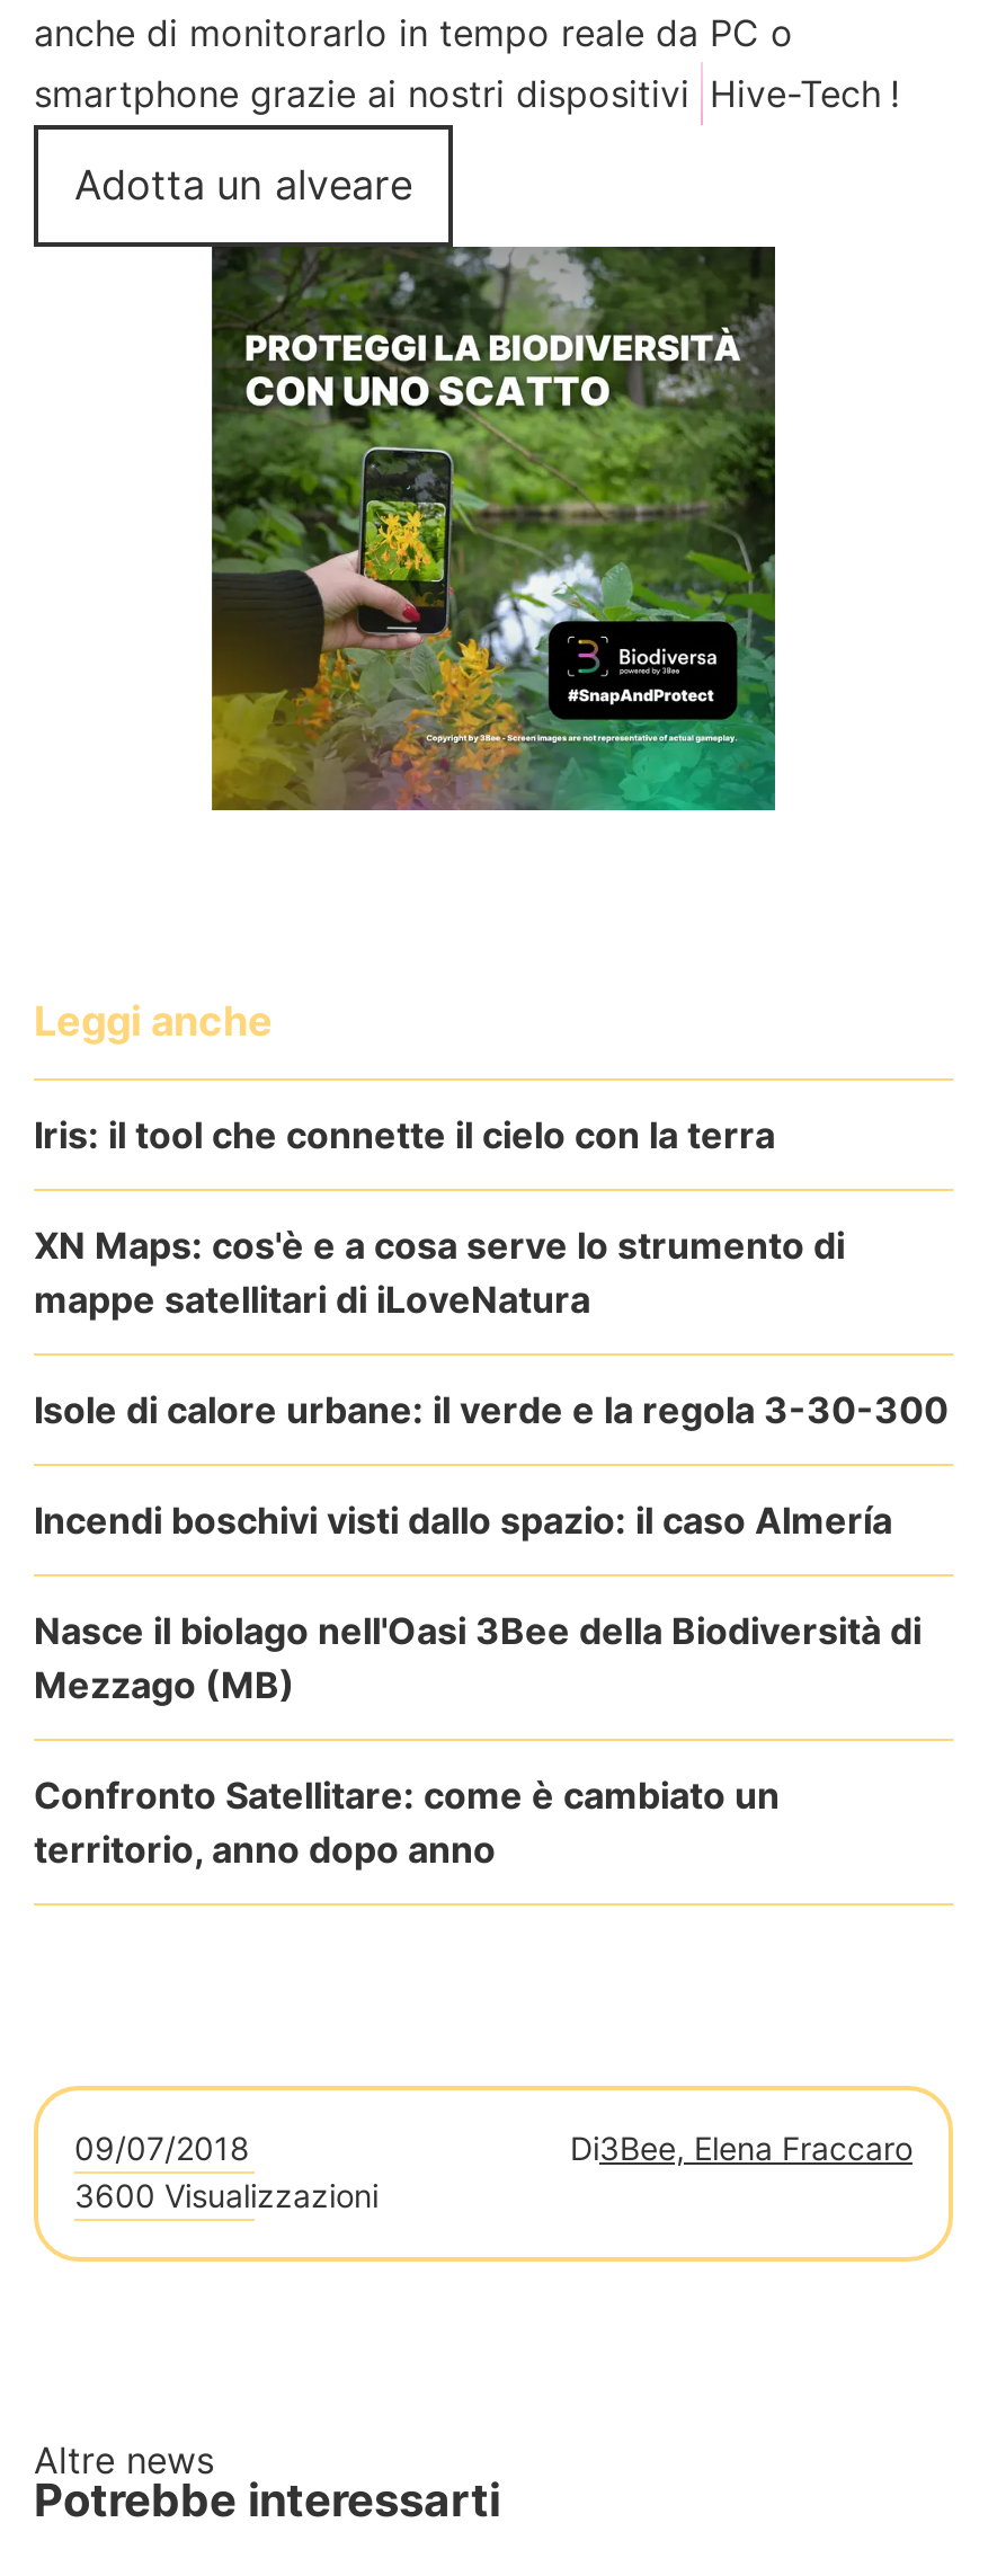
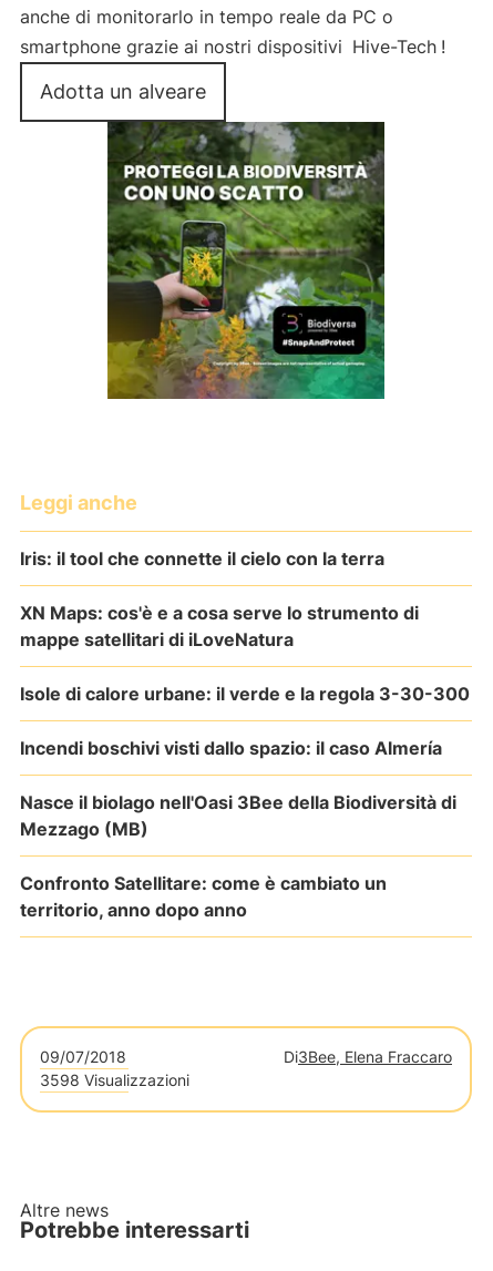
[74,2176,379,2214] 3600 Visualizzazioni -> [40,1070,189,1089] 3598 Visualizzazioni

